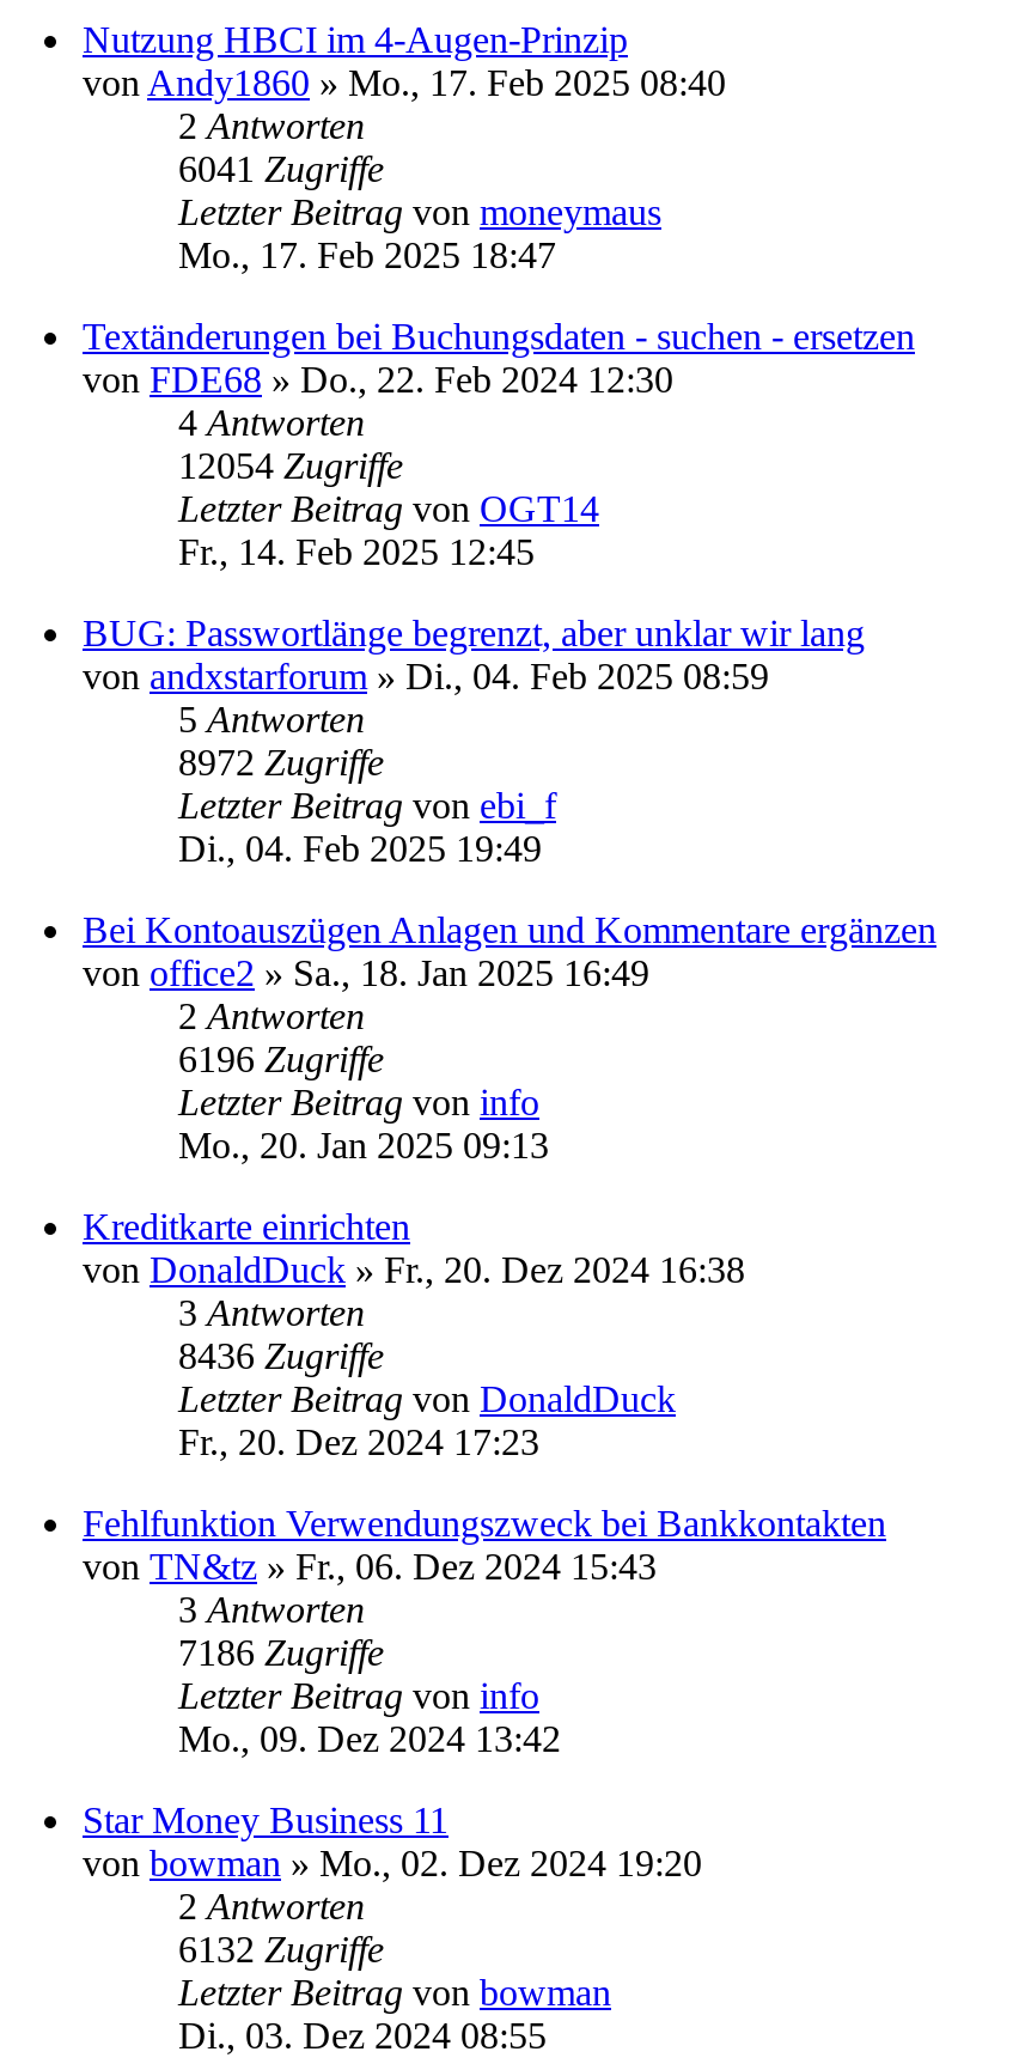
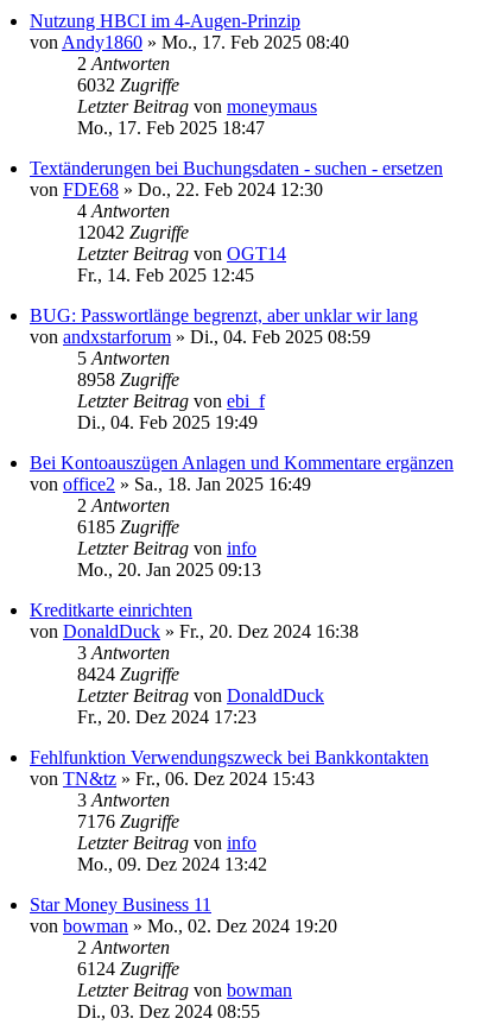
[178,148,384,189] 6041 Zugriffe -> [77,75,179,95] 6032 Zugriffe
[178,445,403,486] 12054 Zugriffe -> [77,222,189,242] 12042 Zugriffe
[178,742,384,782] 8972 Zugriffe -> [77,369,179,389] 8958 Zugriffe
[178,1038,384,1079] 6196 Zugriffe -> [77,517,179,537] 6185 Zugriffe
[178,1335,384,1376] 8436 Zugriffe -> [77,664,179,684] 8424 Zugriffe
[178,1632,384,1673] 7186 Zugriffe -> [77,811,179,831] 7176 Zugriffe
[178,1929,384,1969] 6132 Zugriffe -> [77,958,179,979] 6124 Zugriffe

